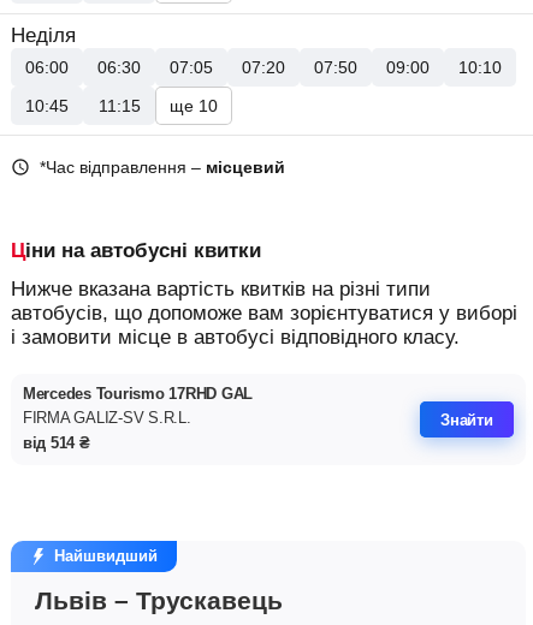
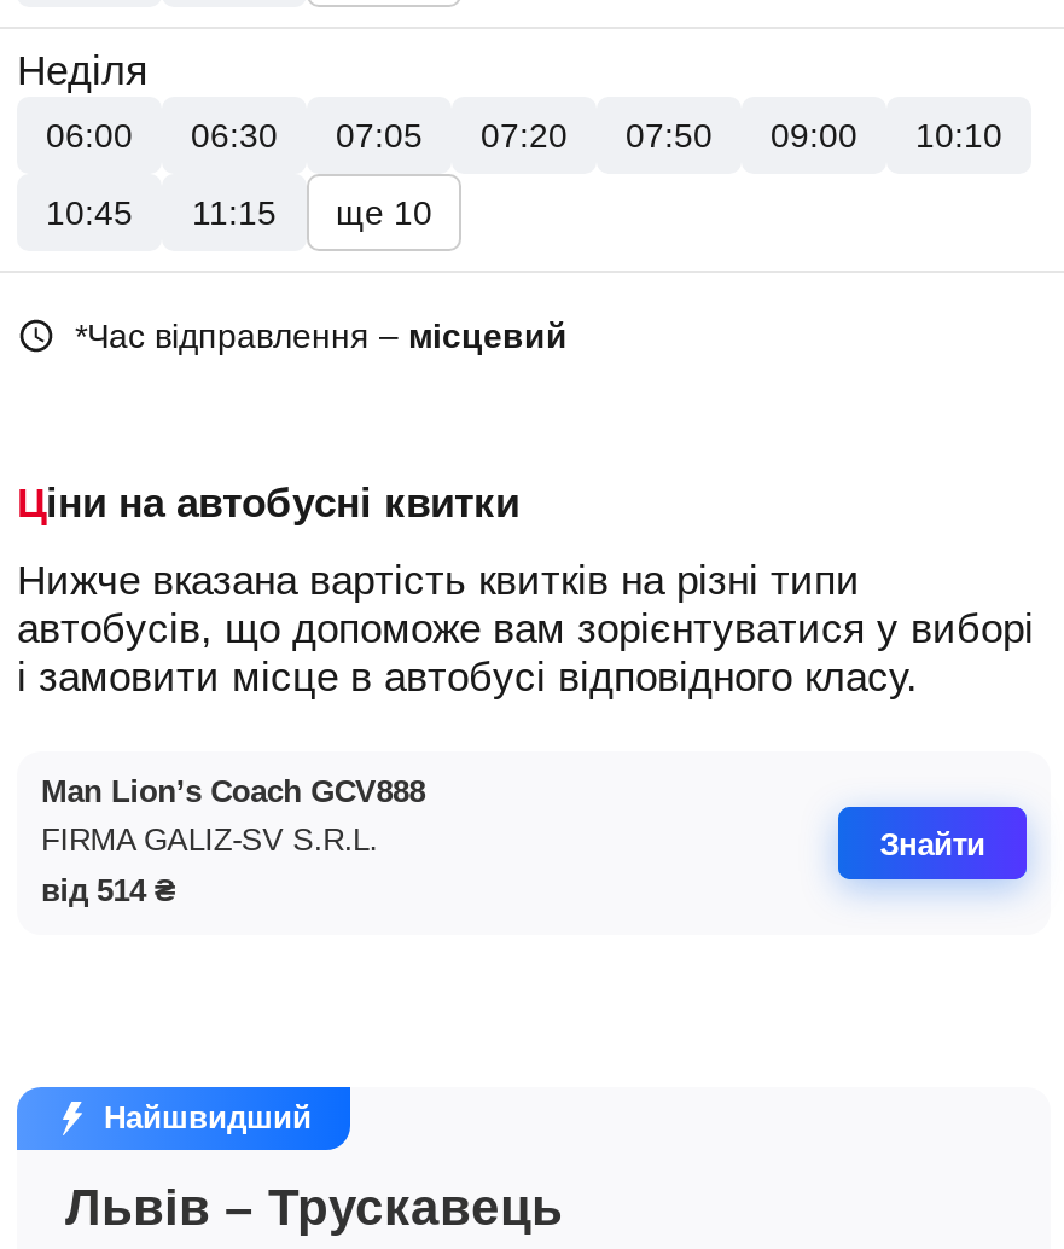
[23,385,253,403] Mercedes Tourismo 17RHD GAL -> [41,773,425,809] Man Lion’s Coach GCV888

